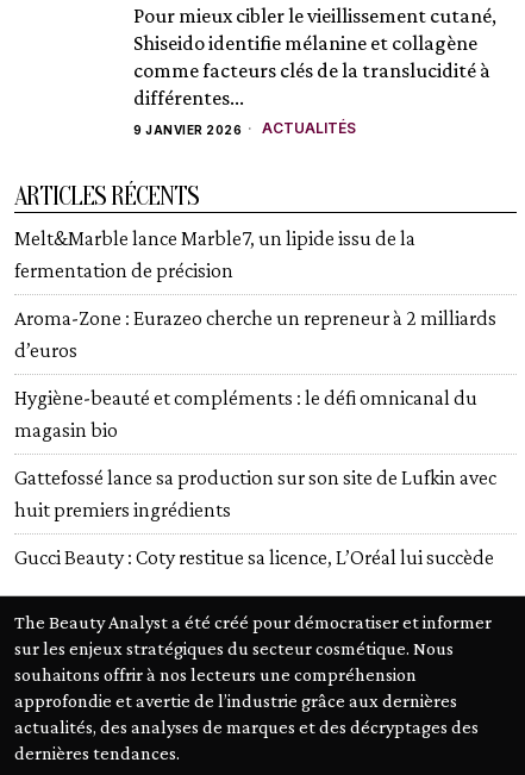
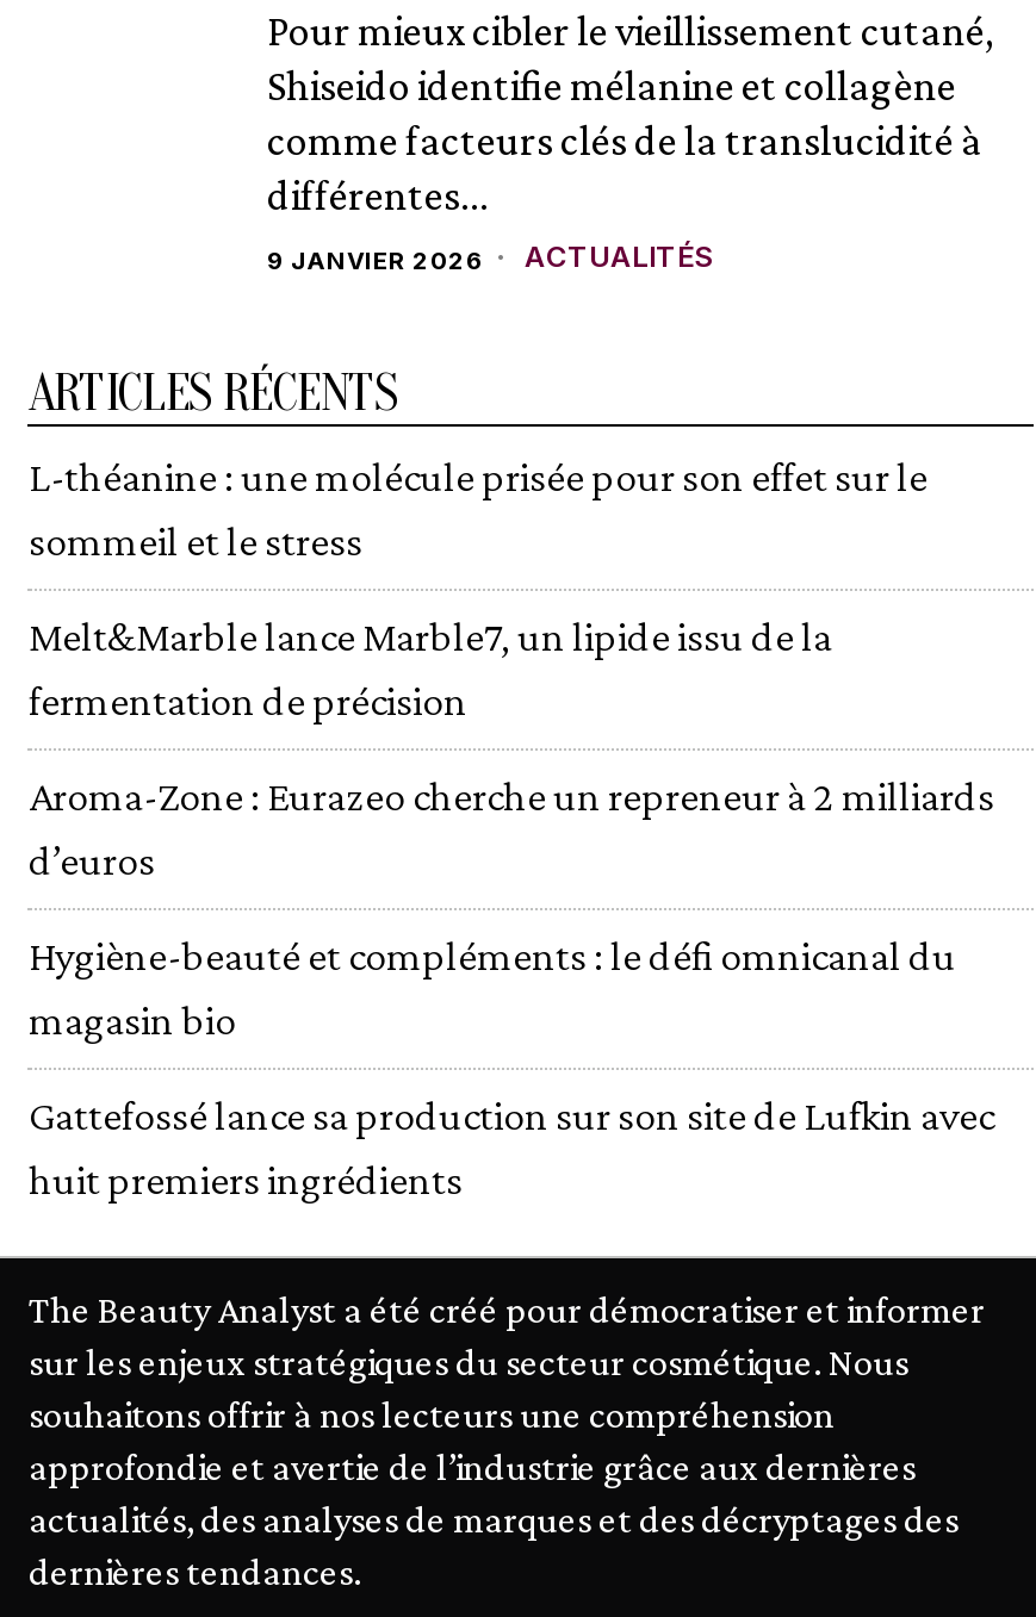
none -> [28,453,927,565] L-théanine : une molécule prisée pour son effet sur le | sommeil et le stress
moved [15,226,497,521] -> [28,612,994,1204]: Melt&Marble lance Marble7, un lipide issu de la | fermentation de précision | Aroma-Zone : Eurazeo cherche un repreneur à 2 milliards | d’euros | Hygiène-beauté et compléments : le défi omnicanal du | magasin bio | Gattefossé lance sa production sur son site de Lufkin avec | huit premiers ingrédients
[15,545,495,569] Gucci Beauty : Coty restitue sa licence, L’Oréal lui succède -> none

